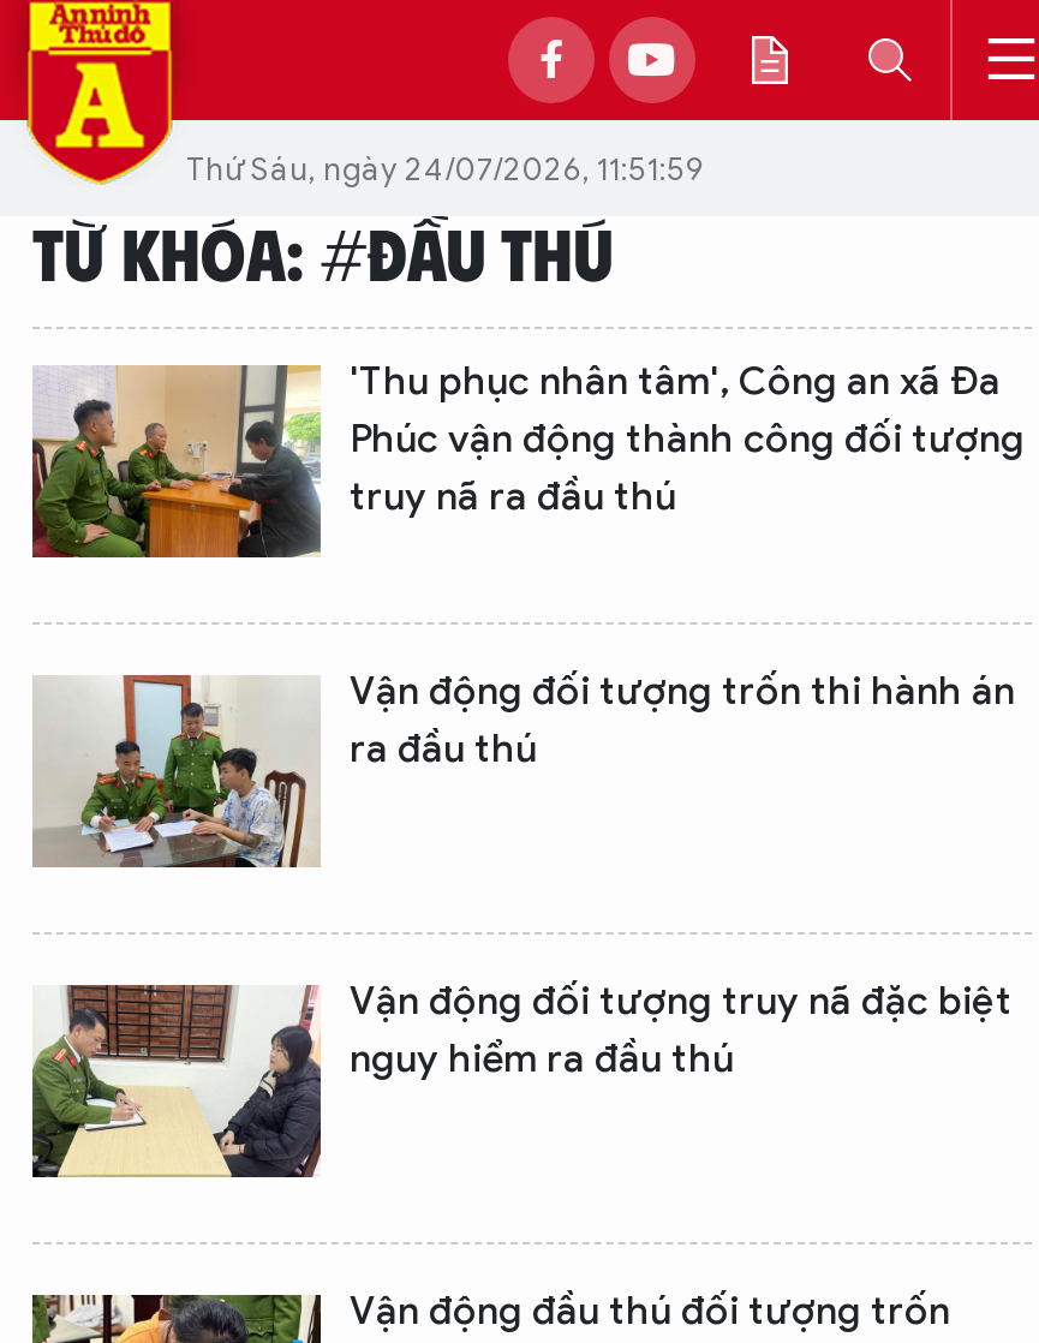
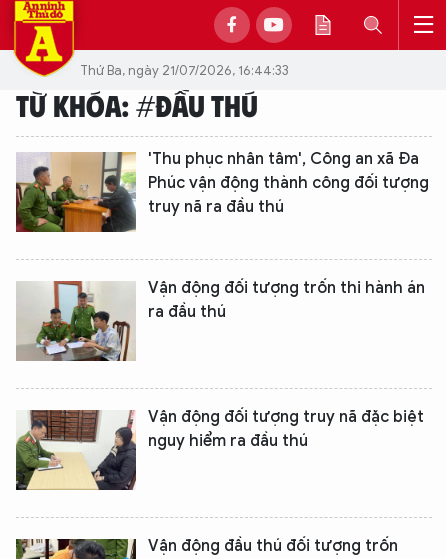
[186,148,705,189] Thứ Sáu, ngày 24/07/2026, 11:51:59 -> [80,61,289,78] Thứ Ba, ngày 21/07/2026, 16:44:33

